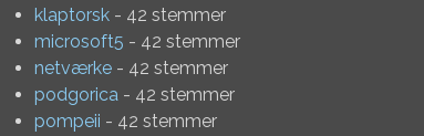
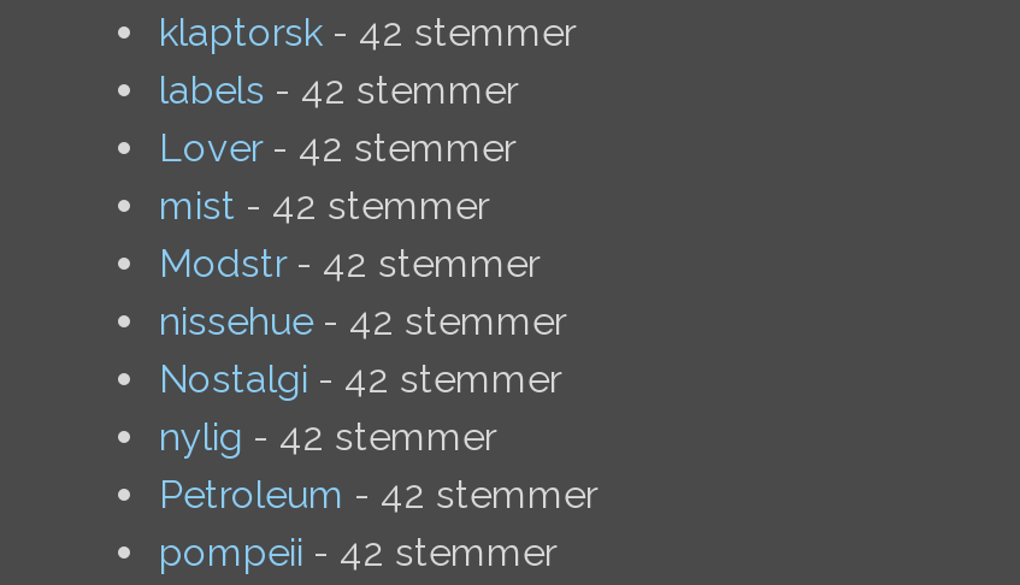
[34,31,240,105] microsoft5 - 42 stemmer | netværke - 42 stemmer | podgorica - 42 stemmer -> [159,67,597,518] labels - 42 stemmer | Lover - 42 stemmer | mist - 42 stemmer | Modstr - 42 stemmer | nissehue - 42 stemmer | Nostalgi - 42 stemmer | nylig - 42 stemmer | Petroleum - 42 stemmer

